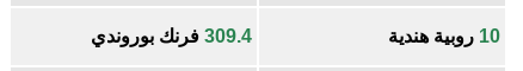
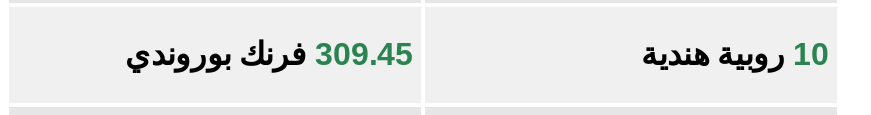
[91,26,252,46] 309.4 فرنك بوروندي -> [125,37,413,71] 309.45 فرنك بوروندي

